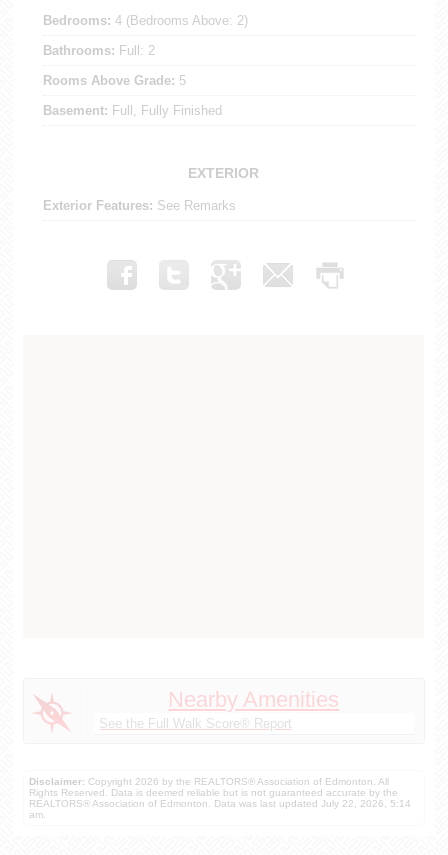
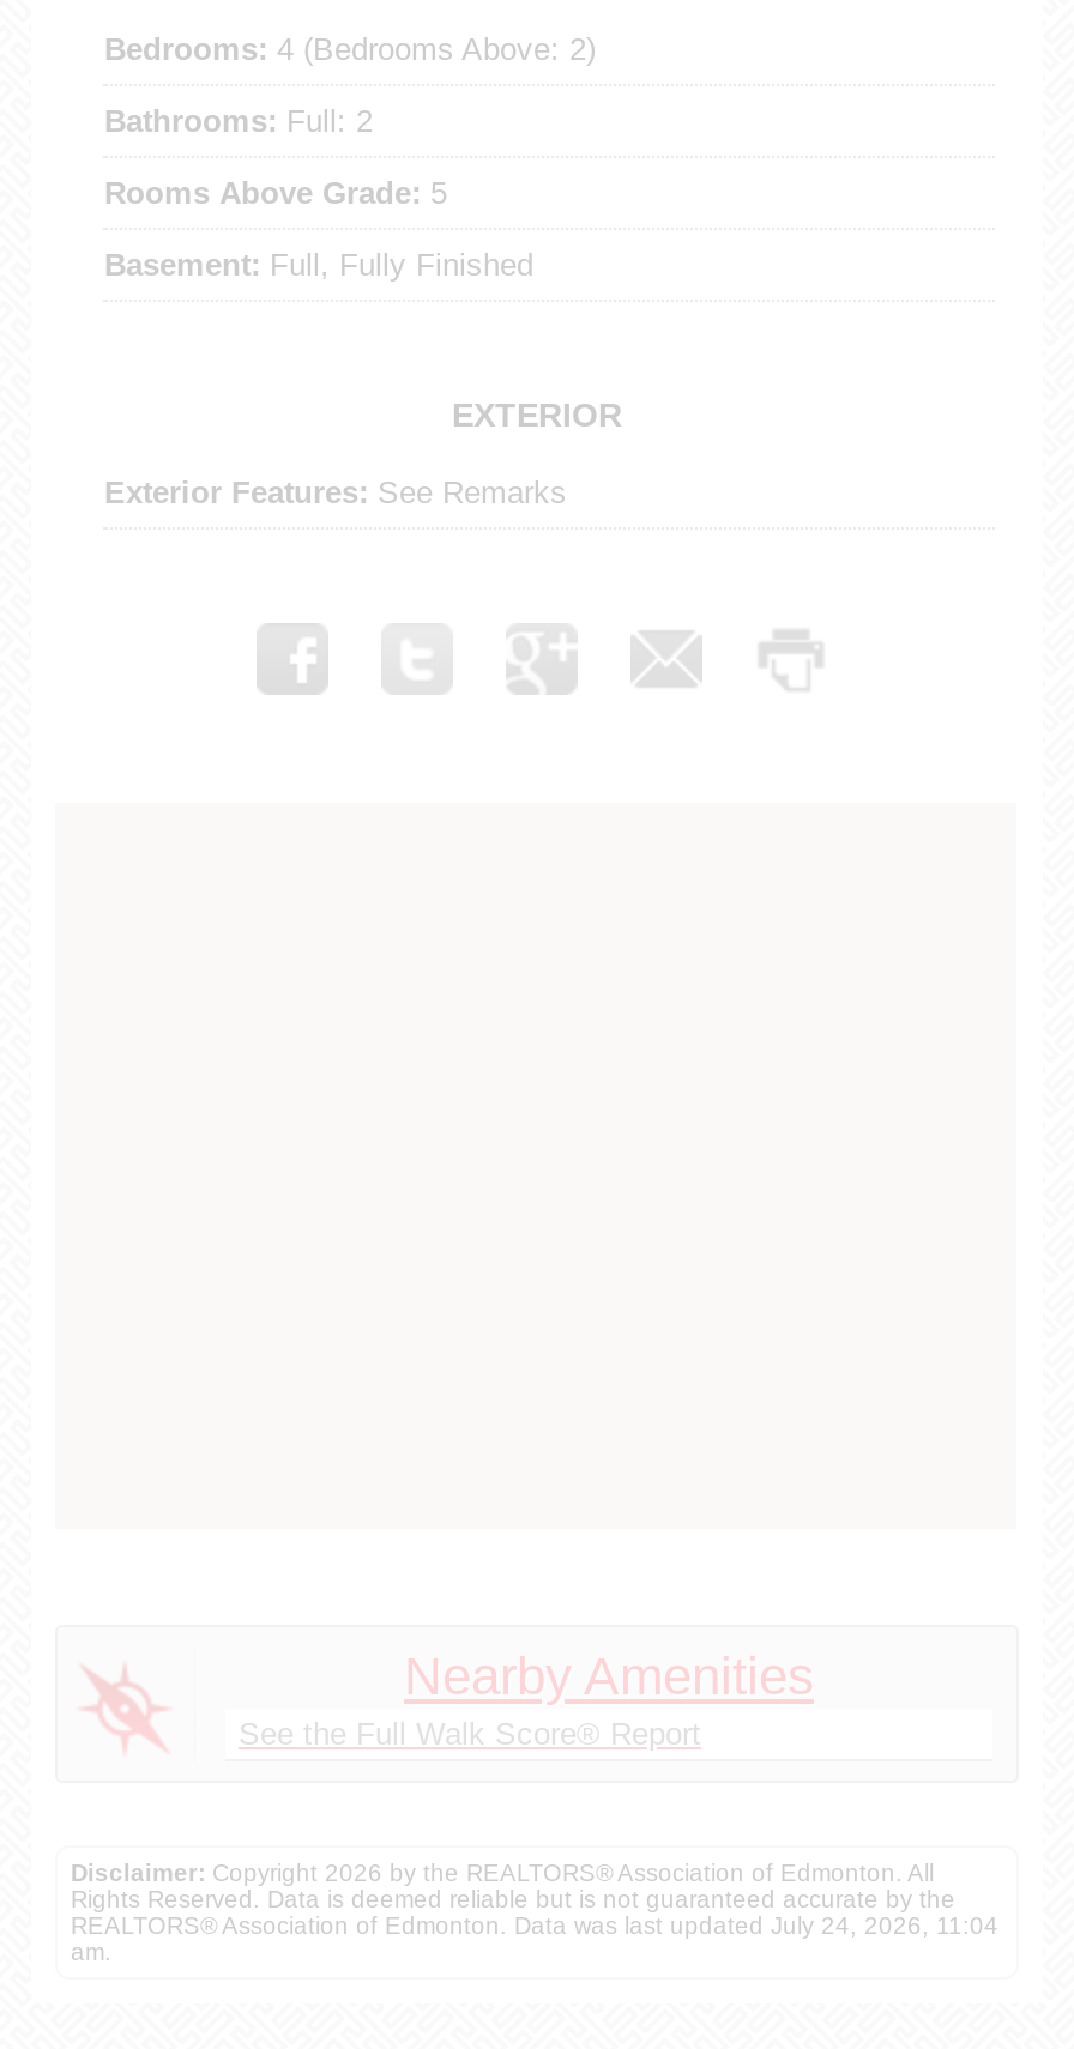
[29,798,411,809] REALTORS® Association of Edmonton. Data was last updated July 22, 2026, 5:14 -> [70,1912,998,1939] REALTORS® Association of Edmonton. Data was last updated July 24, 2026, 11:04

